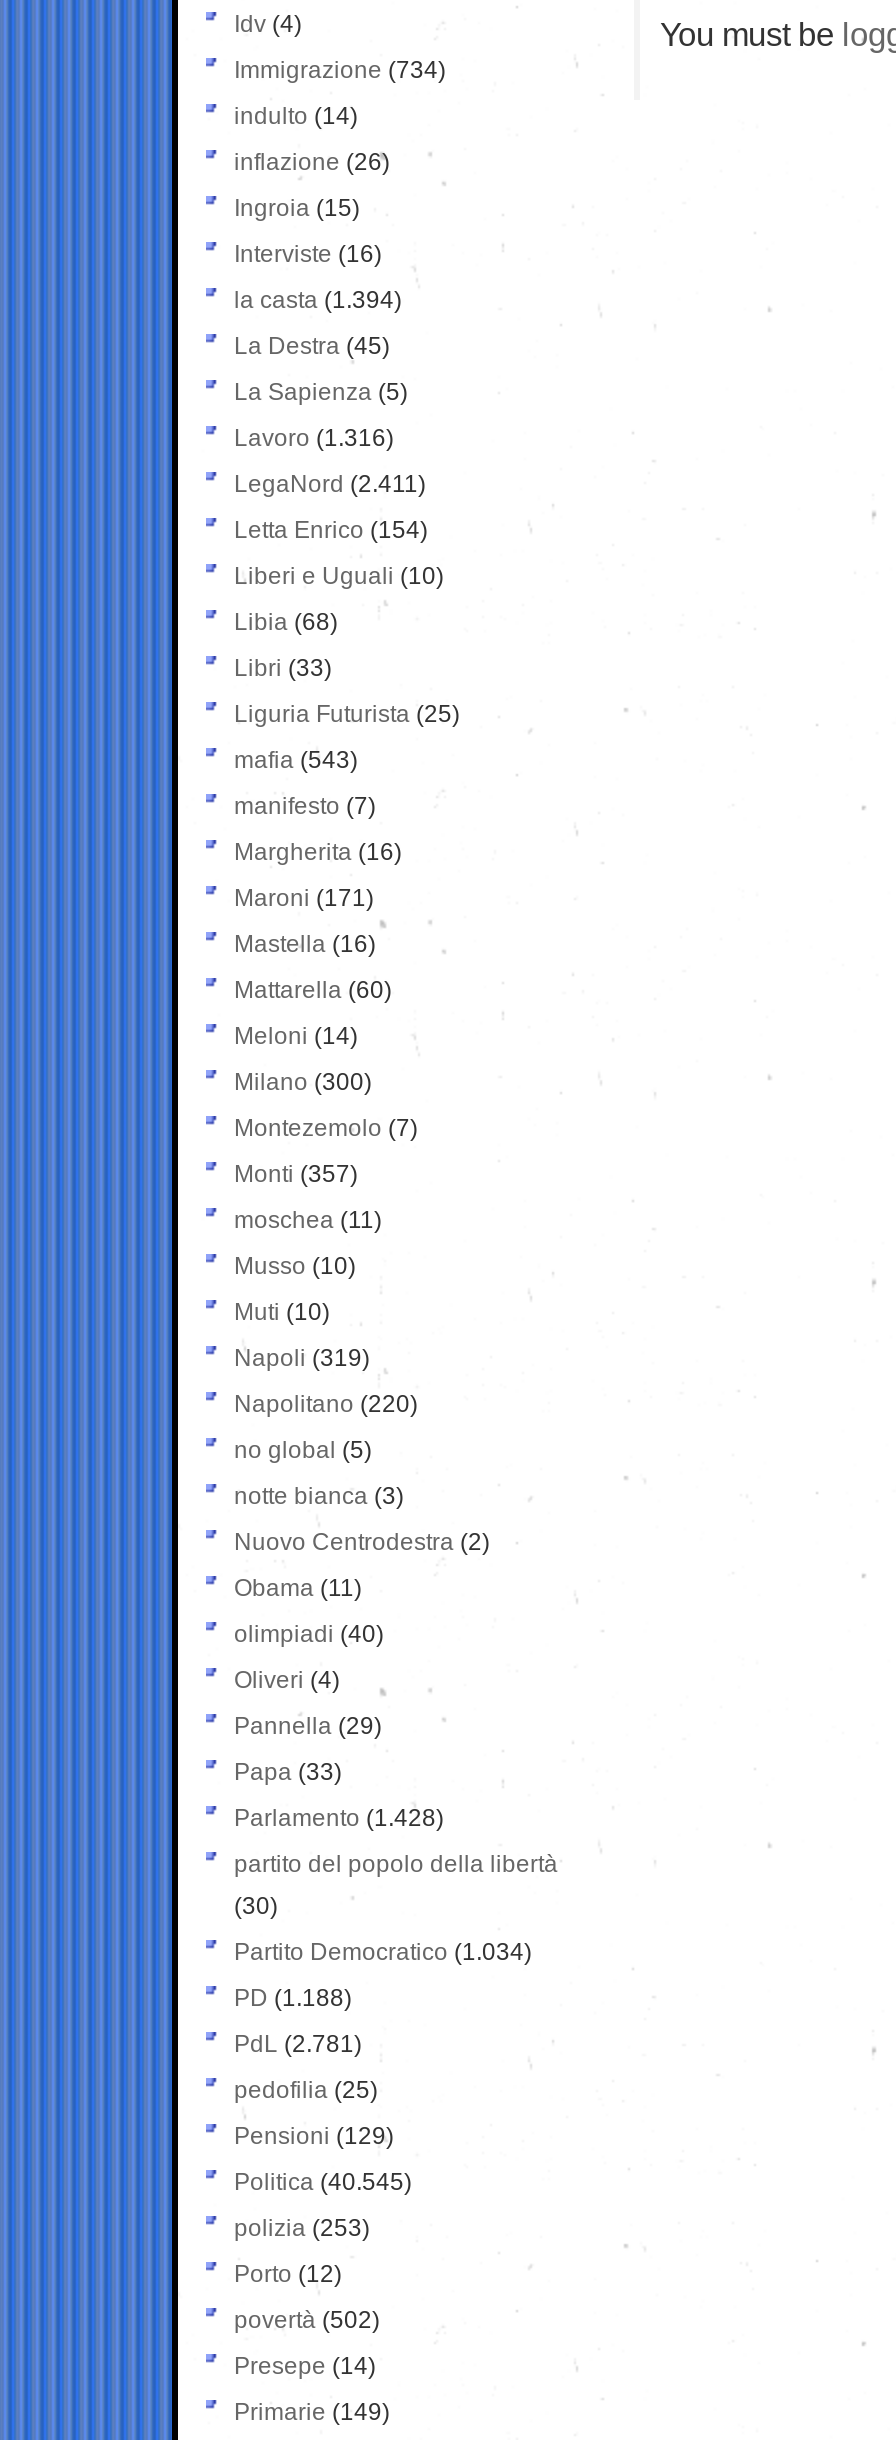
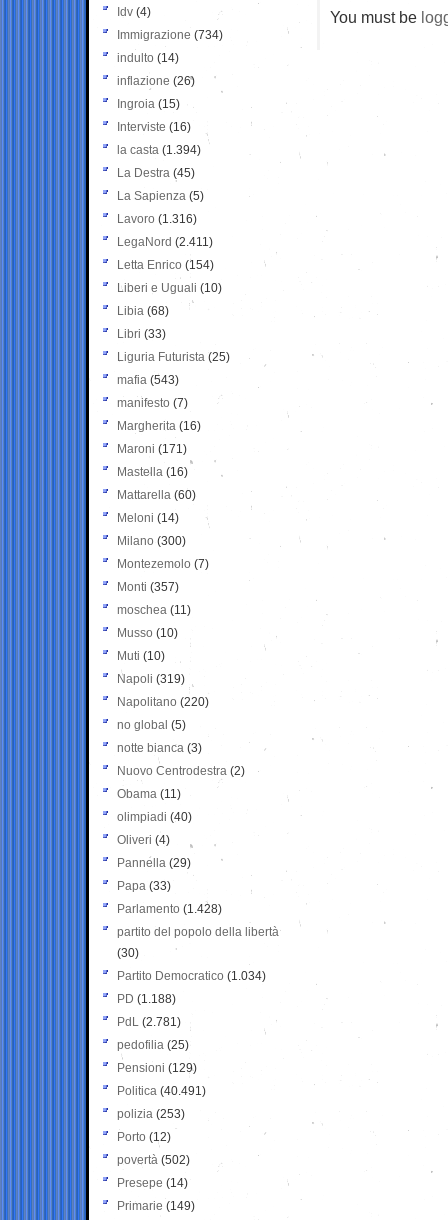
[234,2168,412,2196] Politica (40.545) -> [117,1084,206,1098] Politica (40.491)

